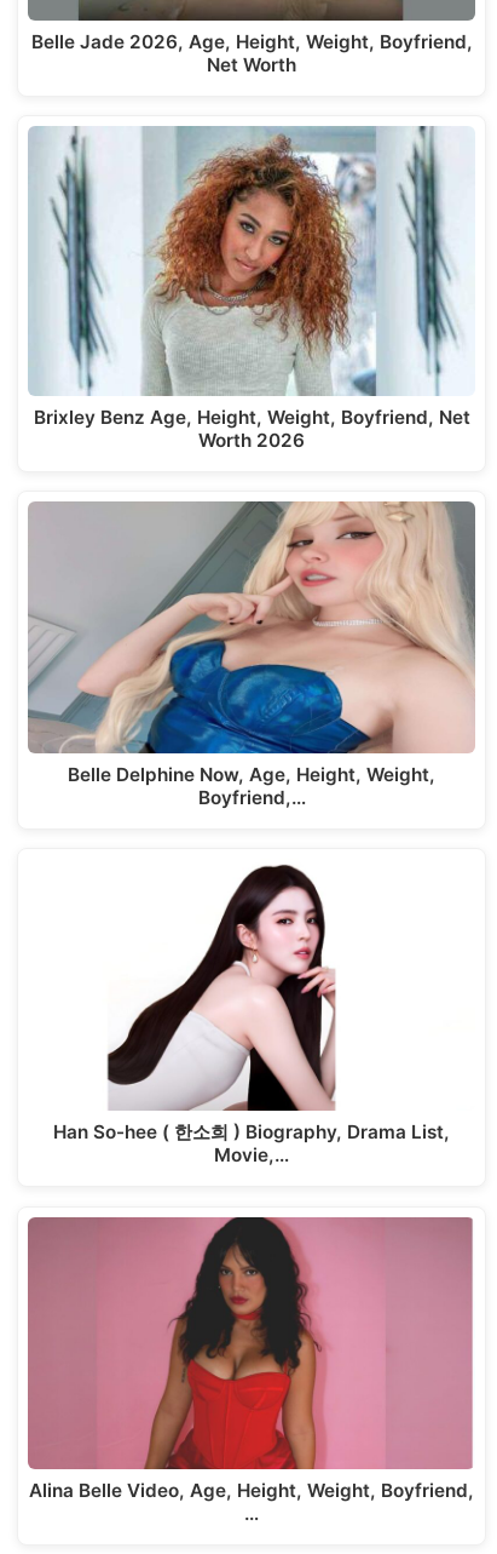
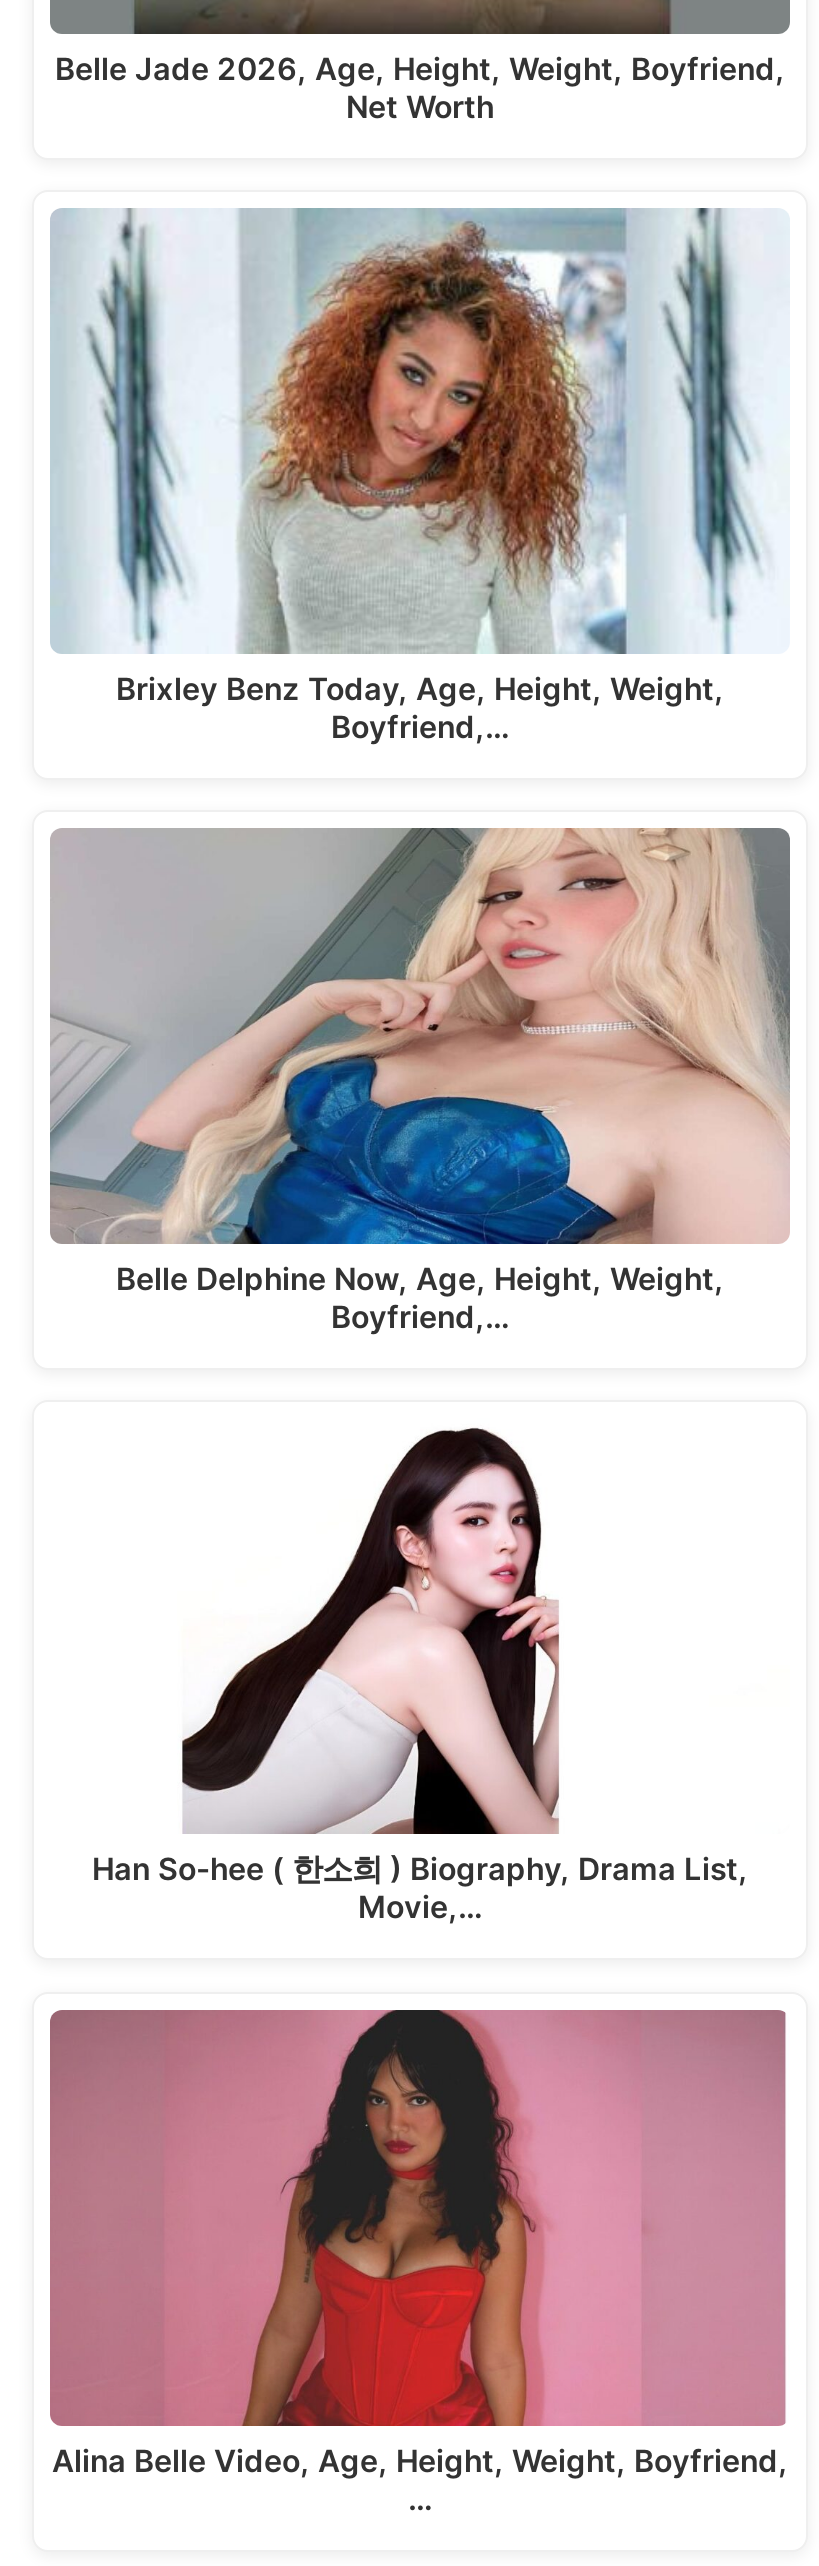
[33,405,470,451] Brixley Benz Age, Height, Weight, Boyfriend, Net | Worth 2026 -> [116,669,724,745] Brixley Benz Today, Age, Height, Weight, | Boyfriend,…

